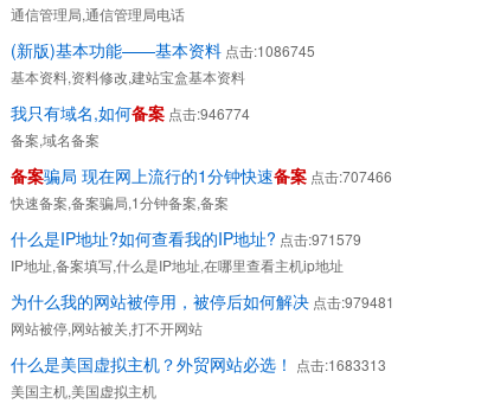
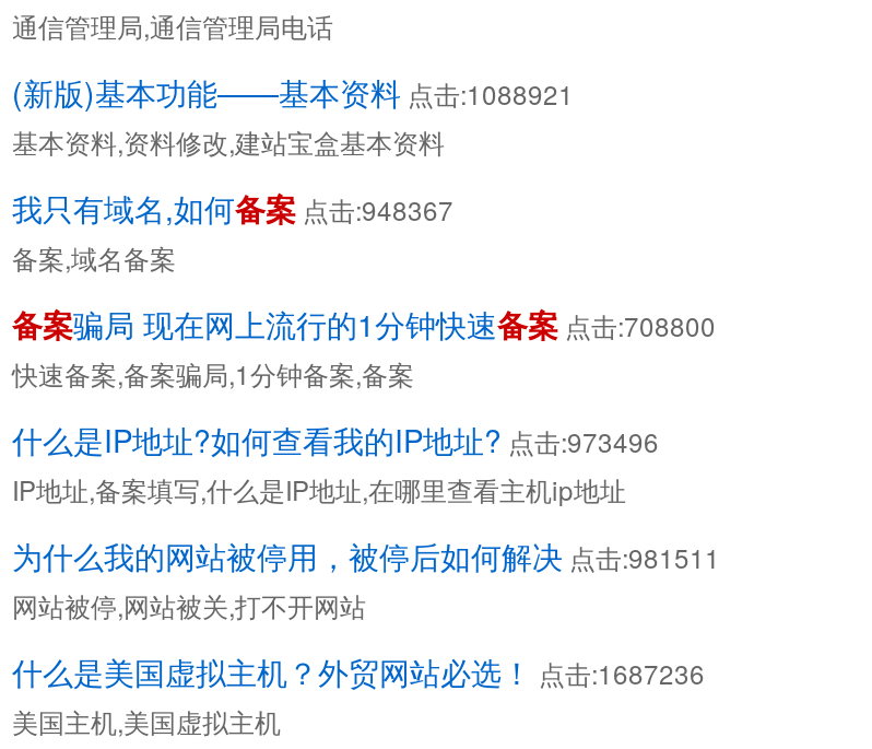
[11,38,315,62] (新版)基本功能——基本资料 点击:1086745 -> [12,70,574,114] (新版)基本功能——基本资料 点击:1088921
[11,101,250,124] 我只有域名,如何备案 点击:946774 -> [12,186,453,230] 我只有域名,如何备案 点击:948367
[11,164,392,187] 备案骗局 现在网上流行的1分钟快速备案 点击:707466 -> [12,302,716,346] 备案骗局 现在网上流行的1分钟快速备案 点击:708800
[11,226,361,250] 什么是IP地址?如何查看我的IP地址? 点击:971579 -> [12,418,659,461] 什么是IP地址?如何查看我的IP地址? 点击:973496
[11,289,394,313] 为什么我的网站被停用，被停后如何解决 点击:979481 -> [12,534,720,577] 为什么我的网站被停用，被停后如何解决 点击:981511
[11,352,386,376] 什么是美国虚拟主机？外贸网站必选！ 点击:1683313 -> [12,649,705,693] 什么是美国虚拟主机？外贸网站必选！ 点击:1687236

